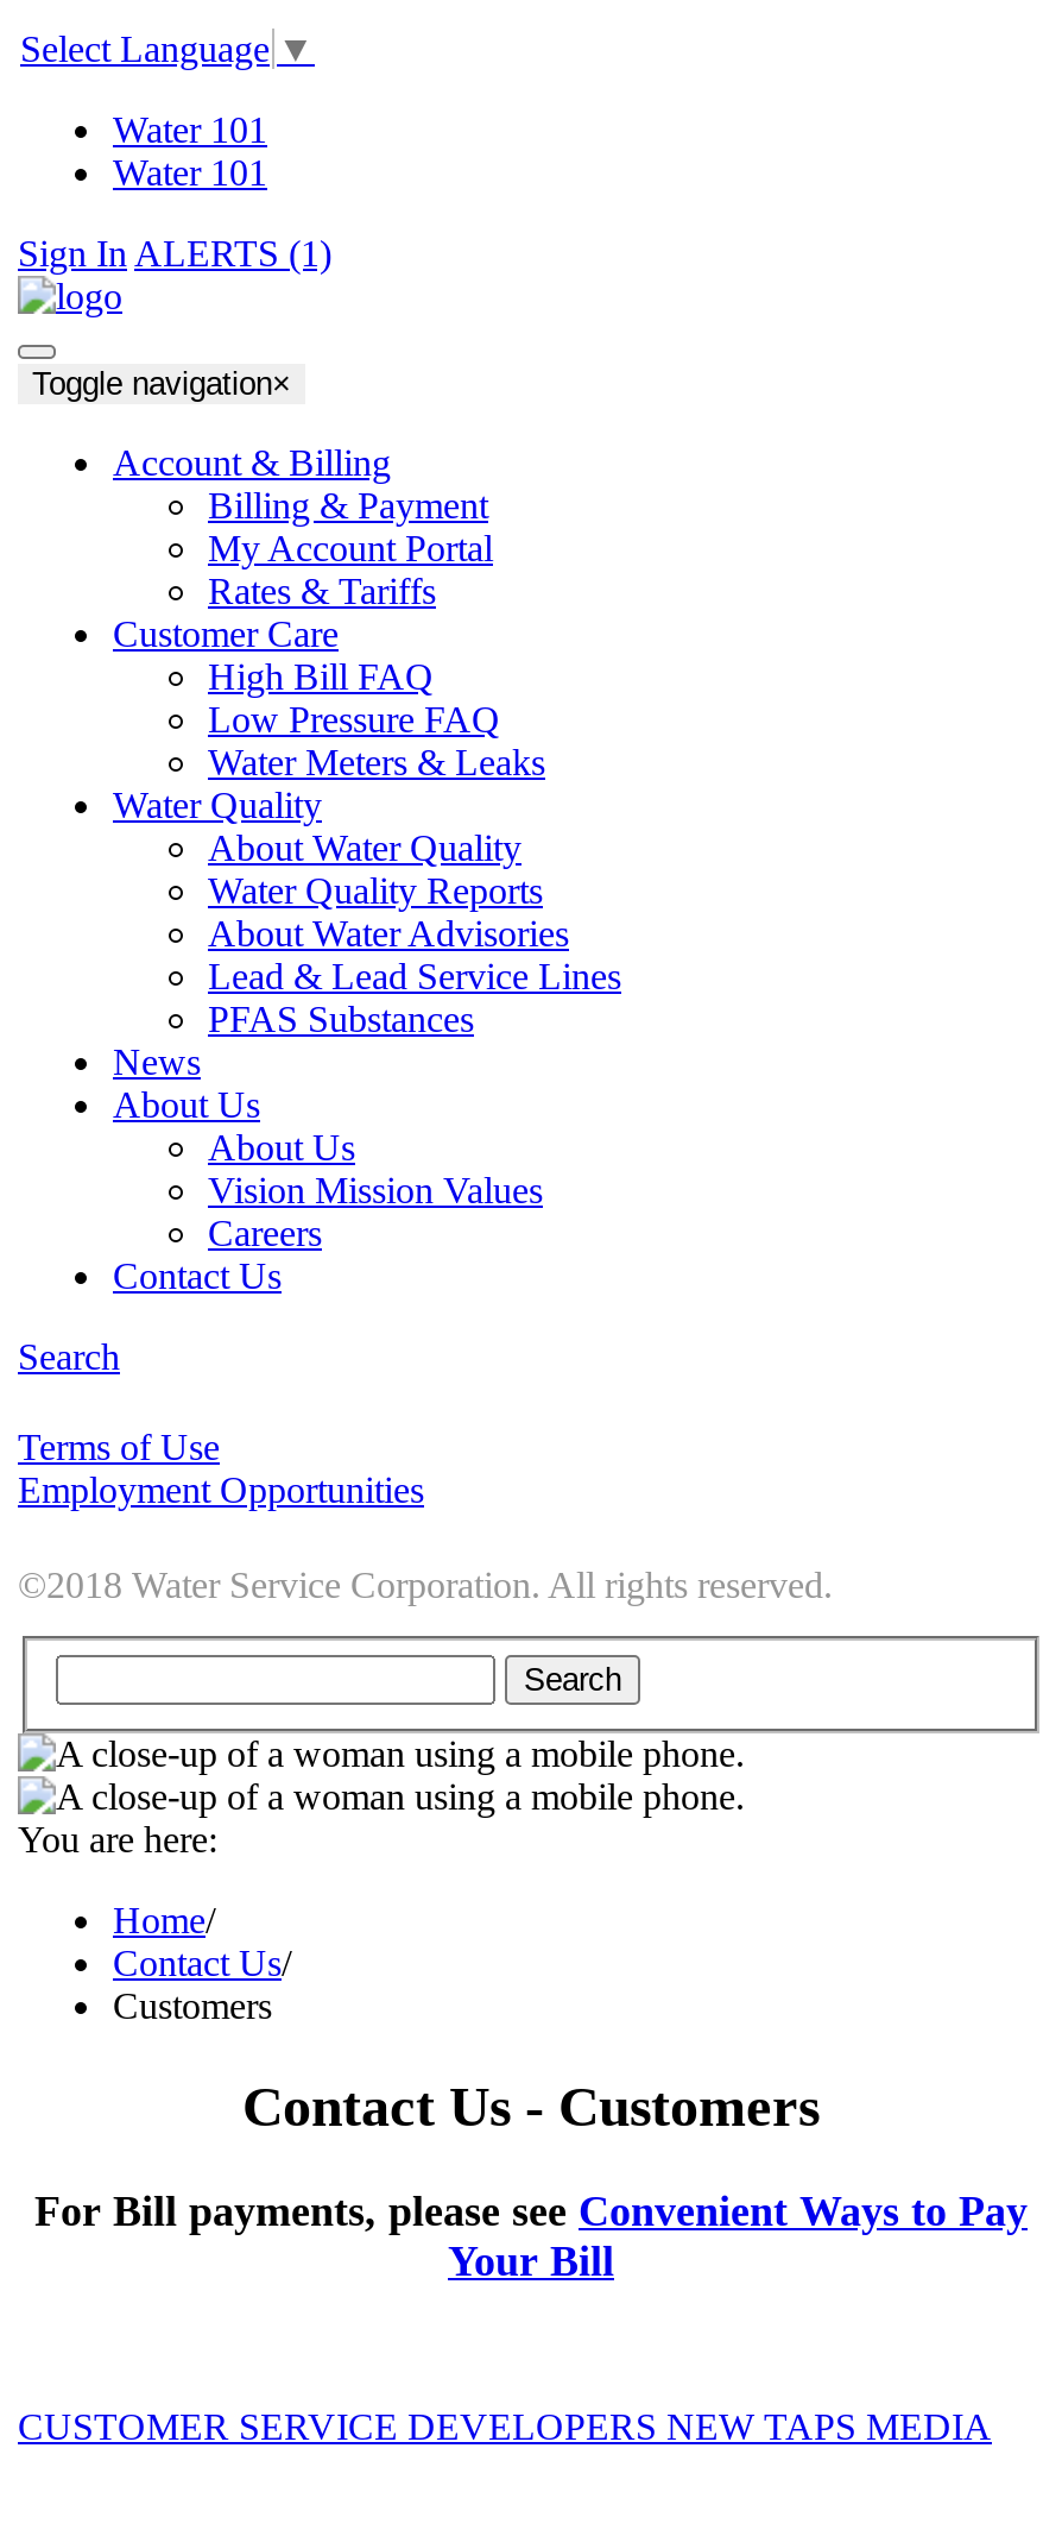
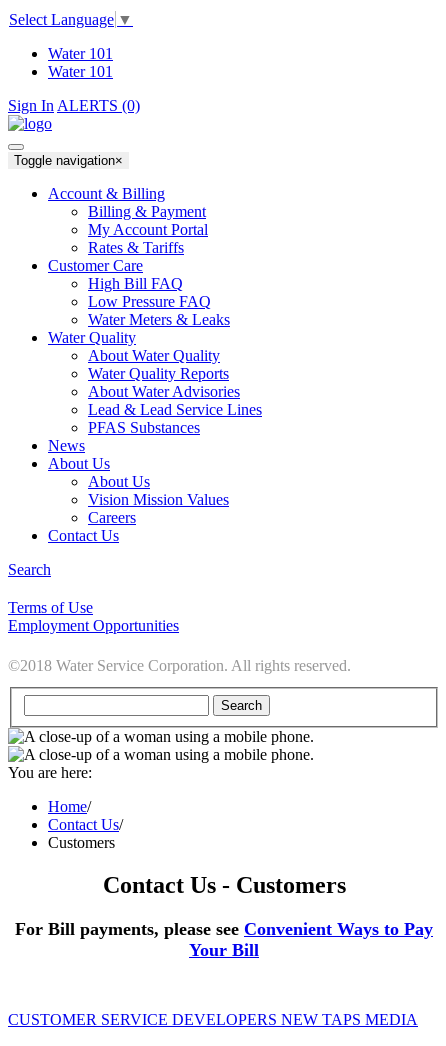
[18,234,331,274] Sign In ALERTS (1) -> [8,97,140,114] Sign In ALERTS (0)

